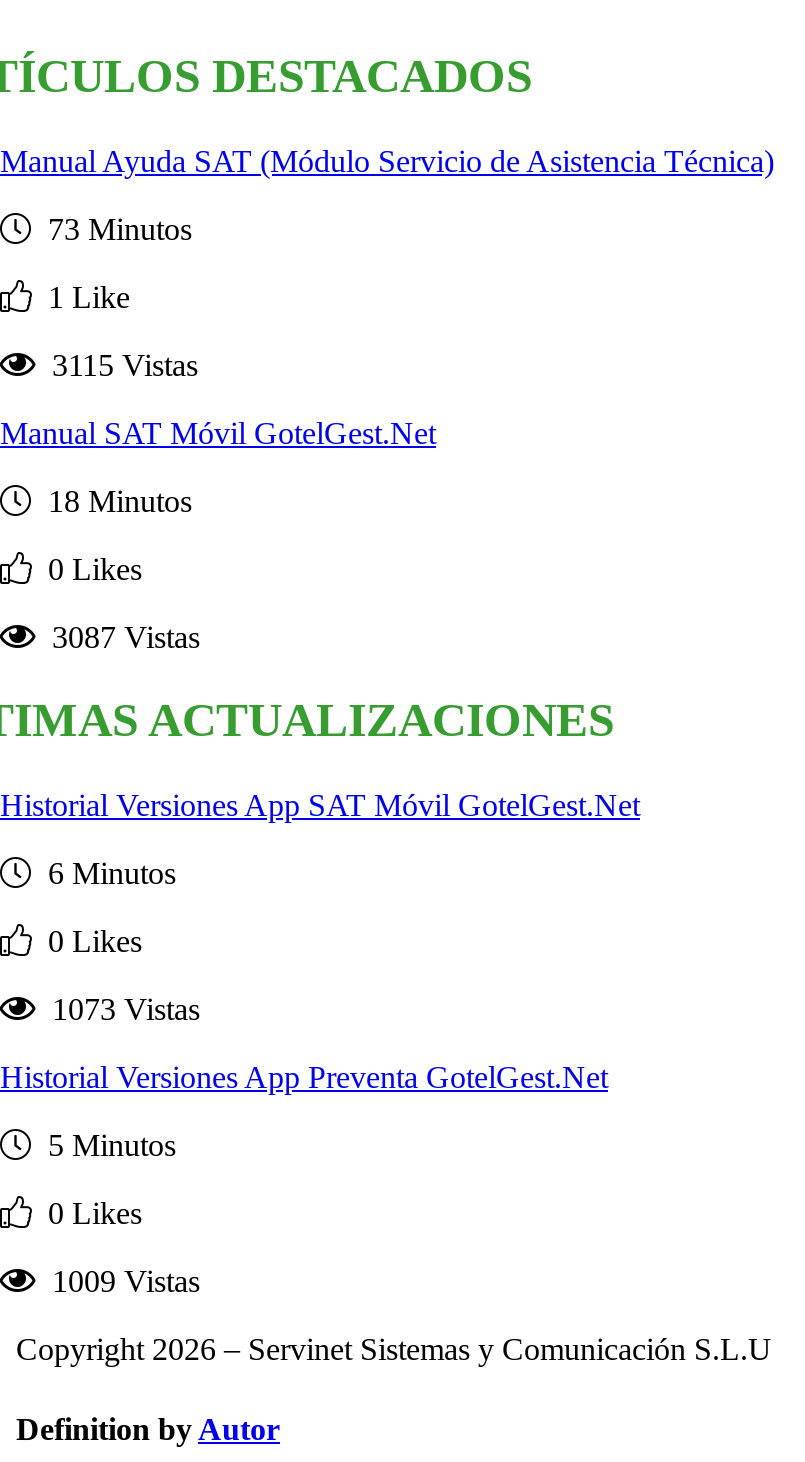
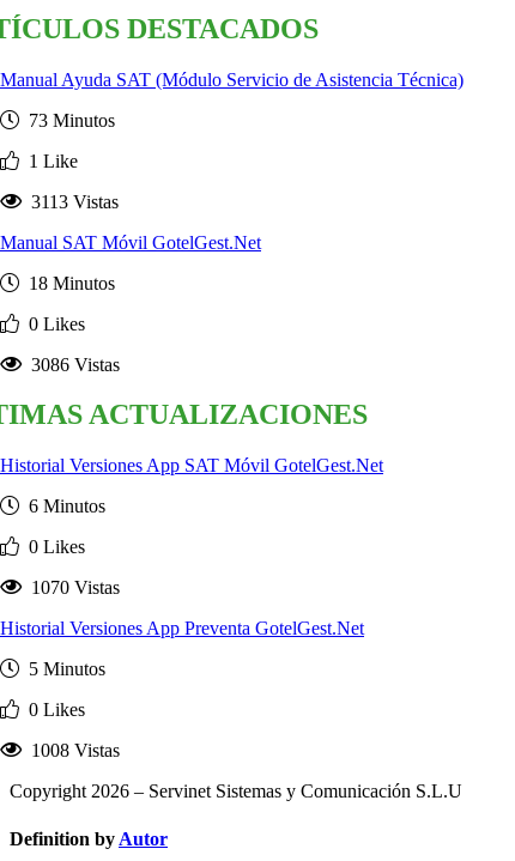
[36,347,198,381] 3115 Vistas -> [22,191,119,211] 3113 Vistas
[36,619,200,653] 3087 Vistas -> [22,354,120,374] 3086 Vistas
[36,993,200,1027] 1073 Vistas -> [22,578,120,598] 1070 Vistas
[36,1265,200,1299] 1009 Vistas -> [22,741,120,761] 1008 Vistas

